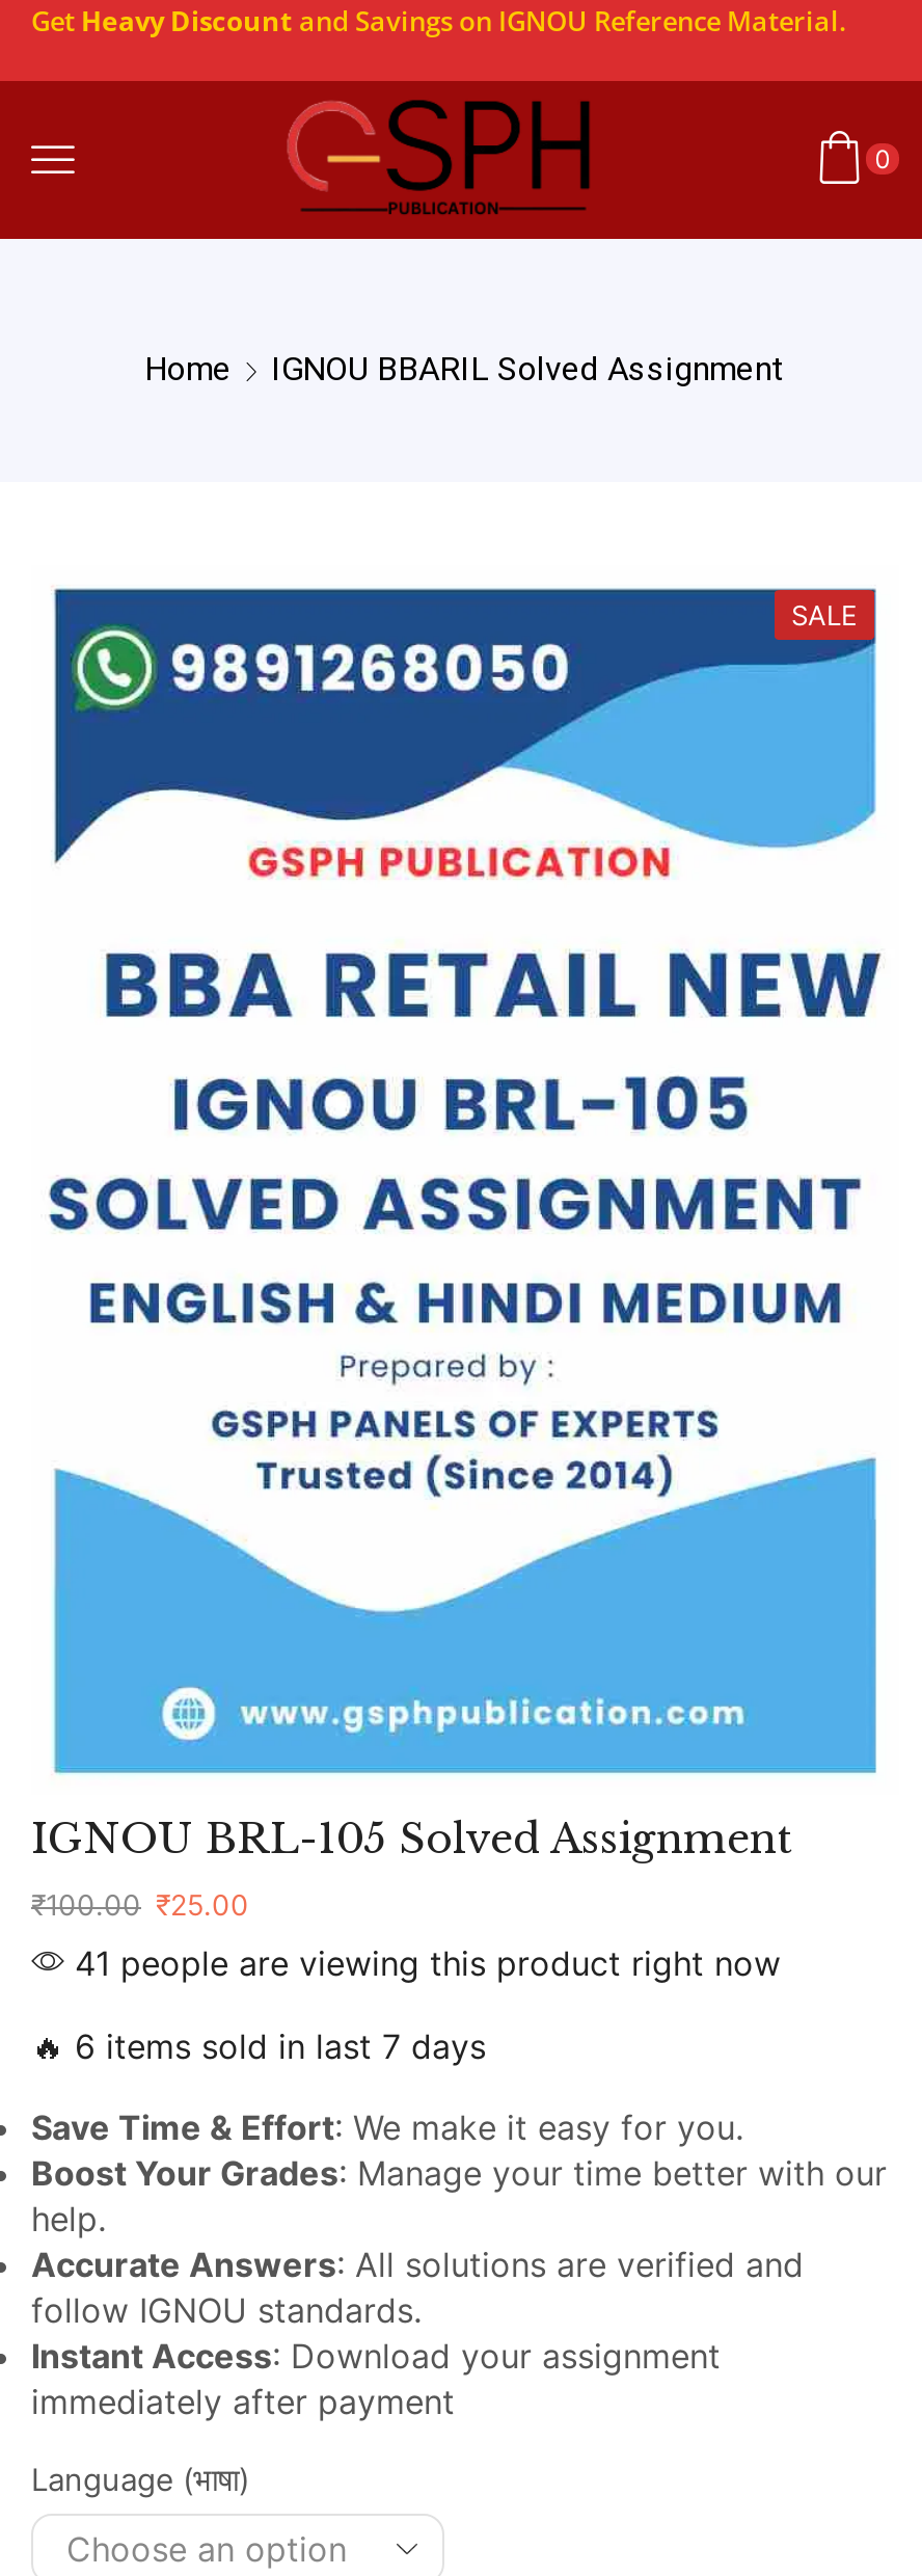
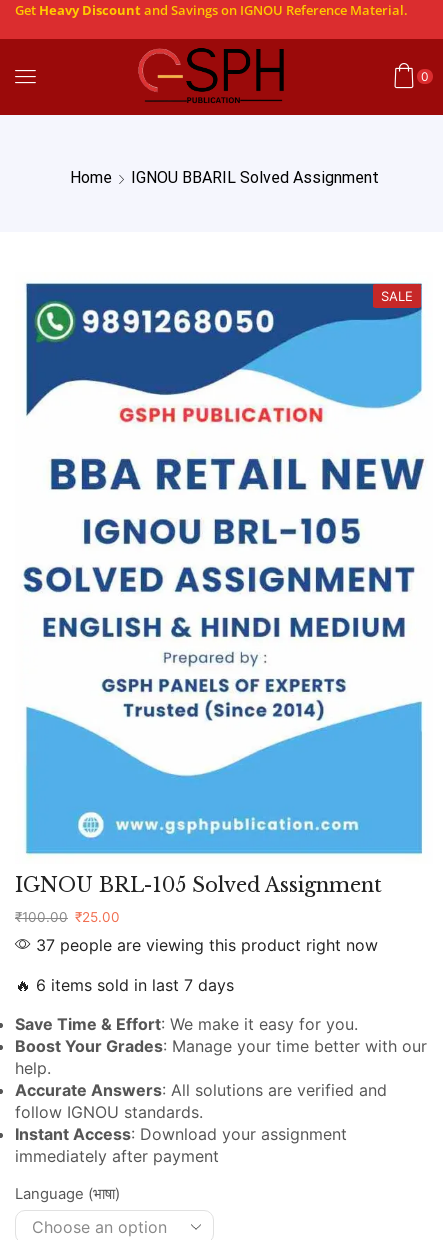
[64,1941,781,1983] 41 people are viewing this product right now -> [31,935,378,955] 37 people are viewing this product right now

